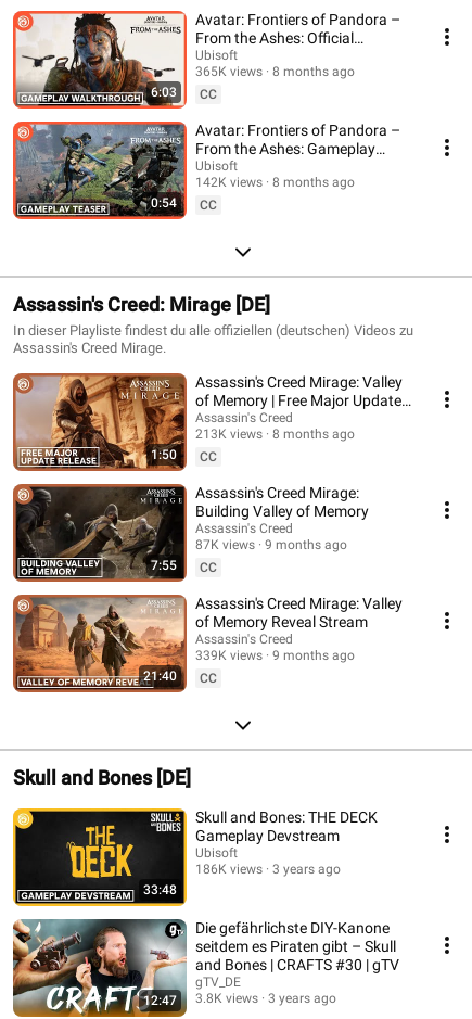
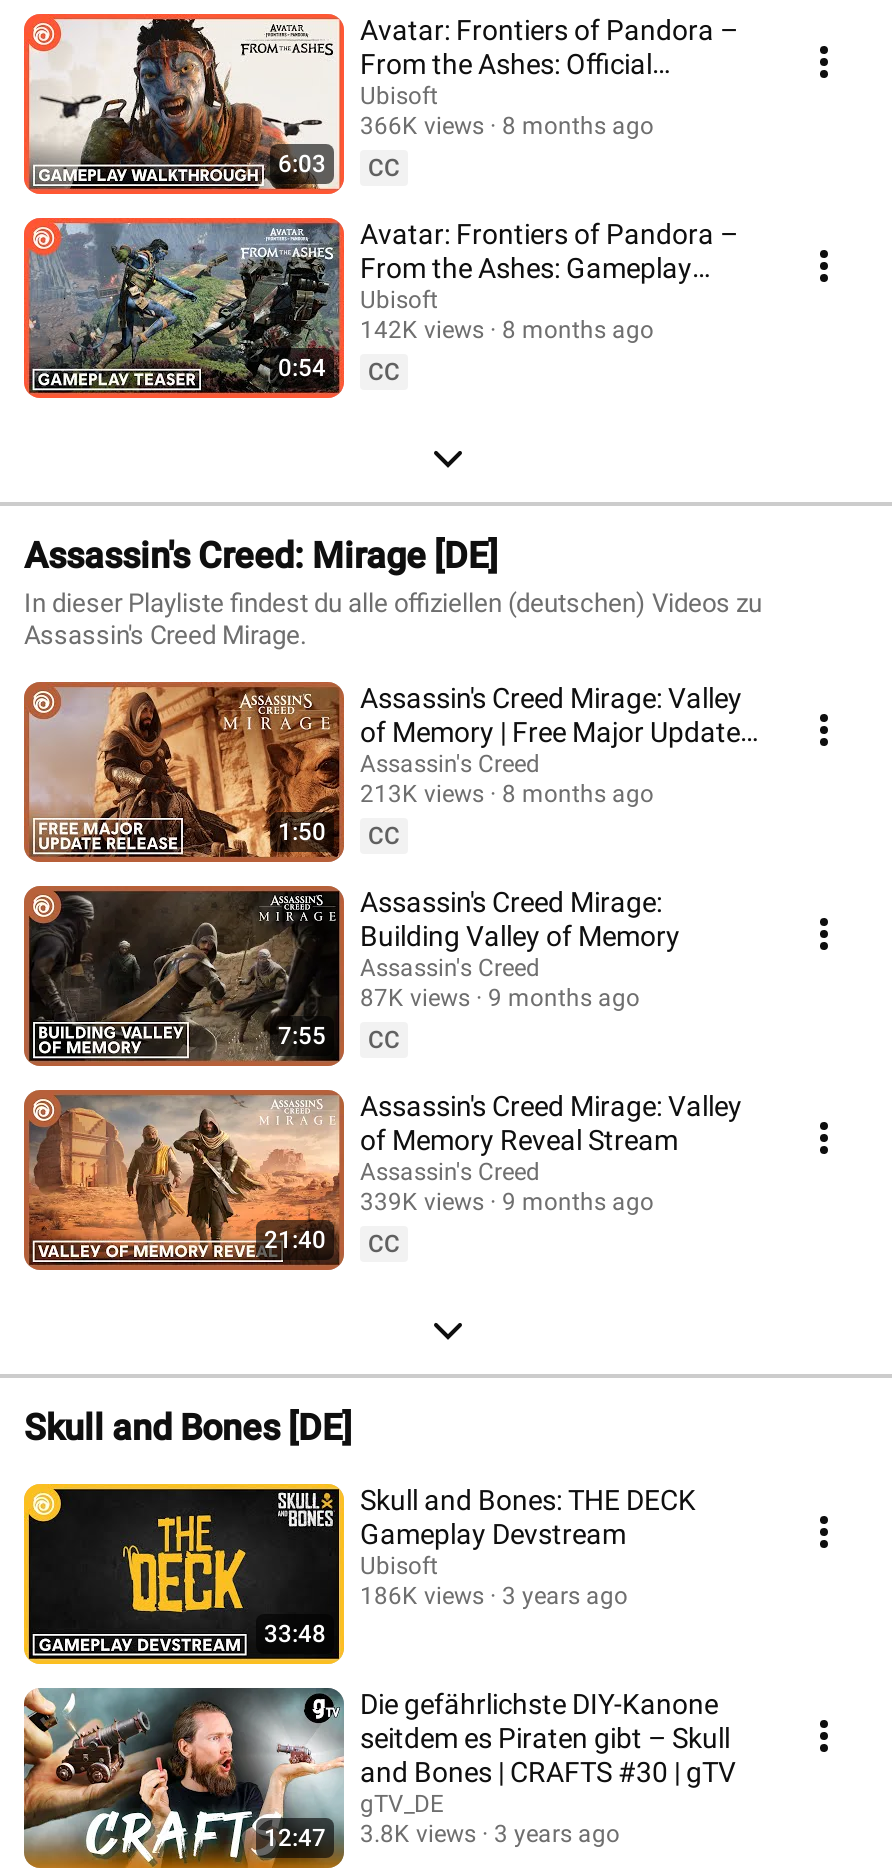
[195,63,355,79] 365K views 8 months ago -> [360,111,654,139] 366K views 8 months ago

